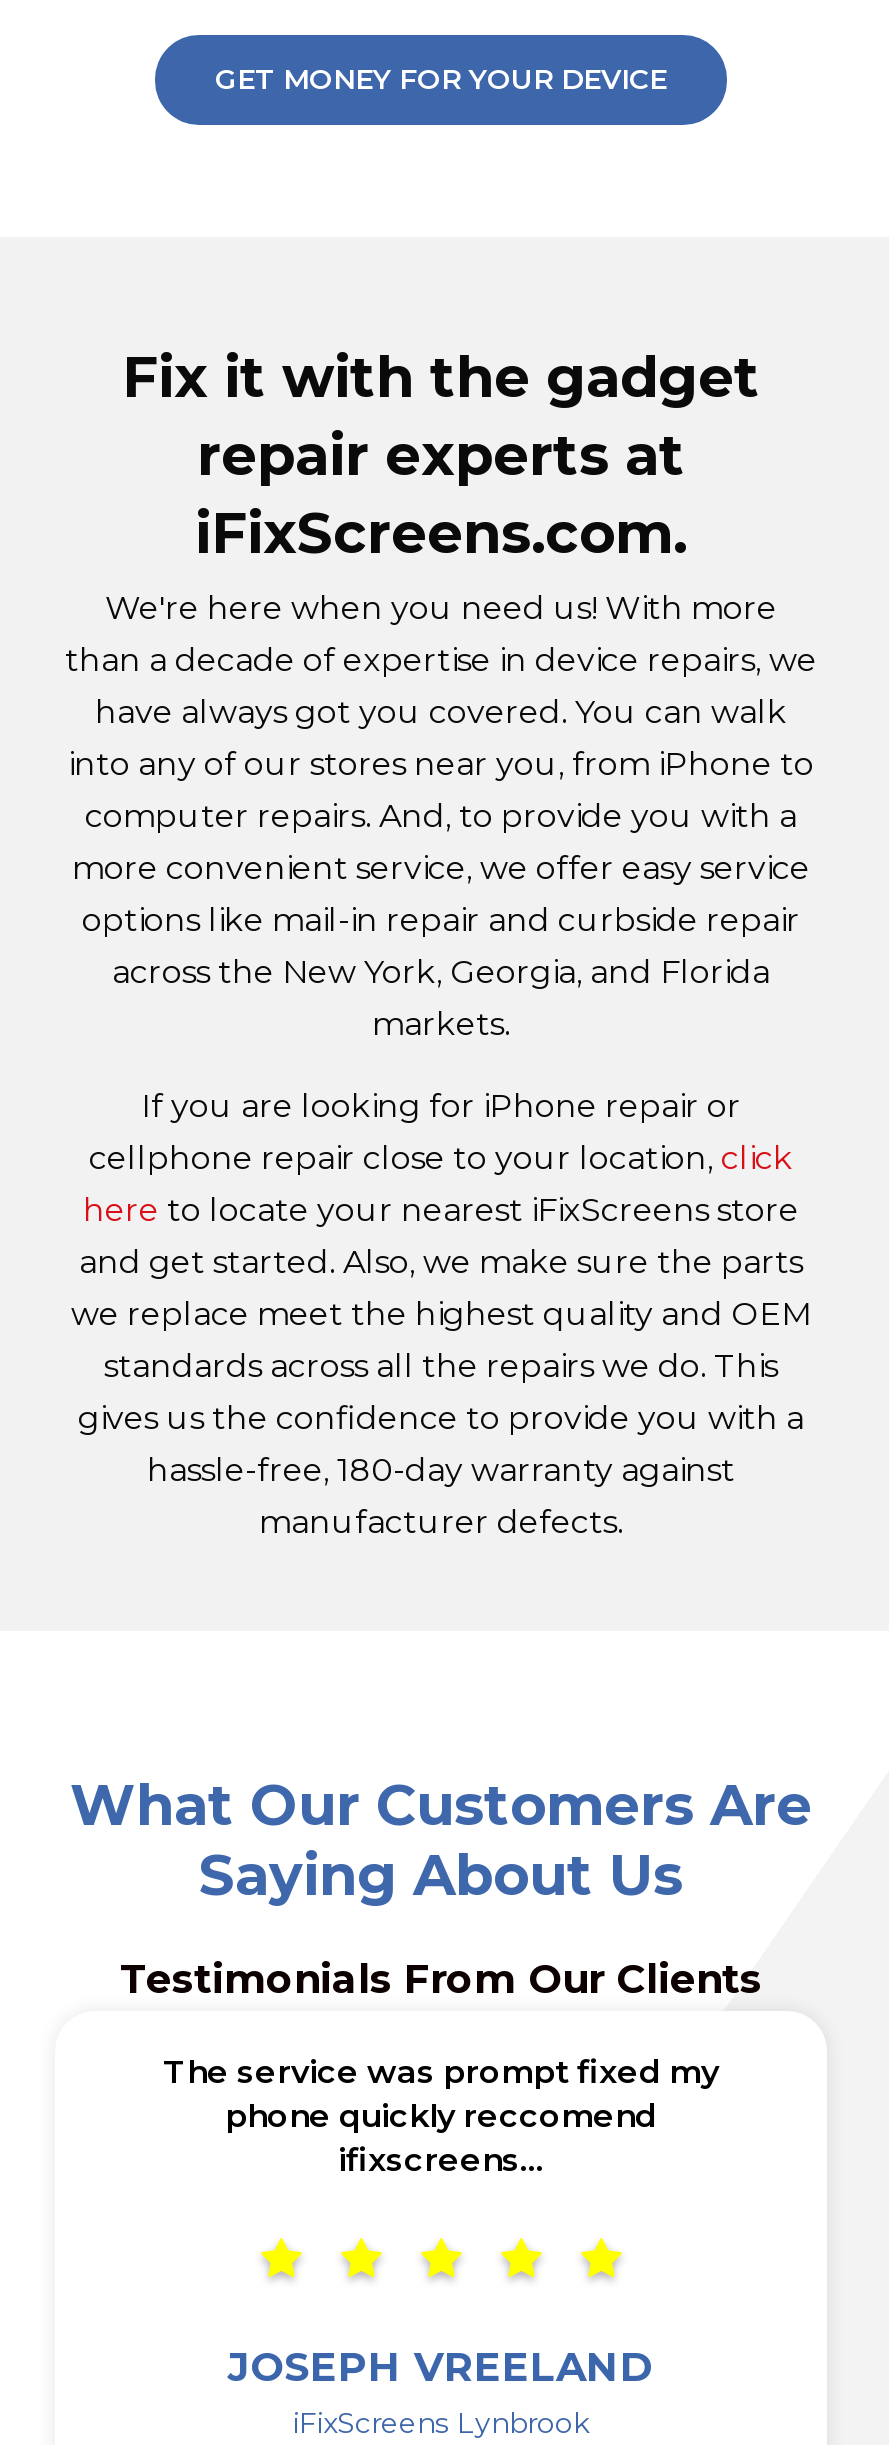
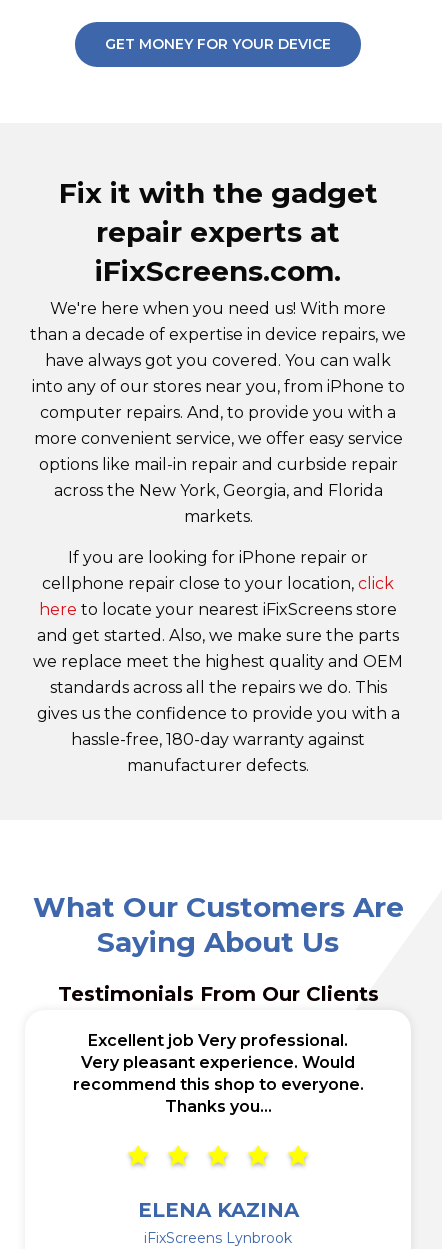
[163,2053,719,2179] The service was prompt fixed my | phone quickly reccomend | ifixscreens... -> [72,1031,363,1116] Excellent job Very professional. | Very pleasant experience. Would | recommend this shop to everyone. | Thanks you...
[228,2343,654,2391] JOSEPH VREELAND -> [137,1198,298,1222] ELENA KAZINA

